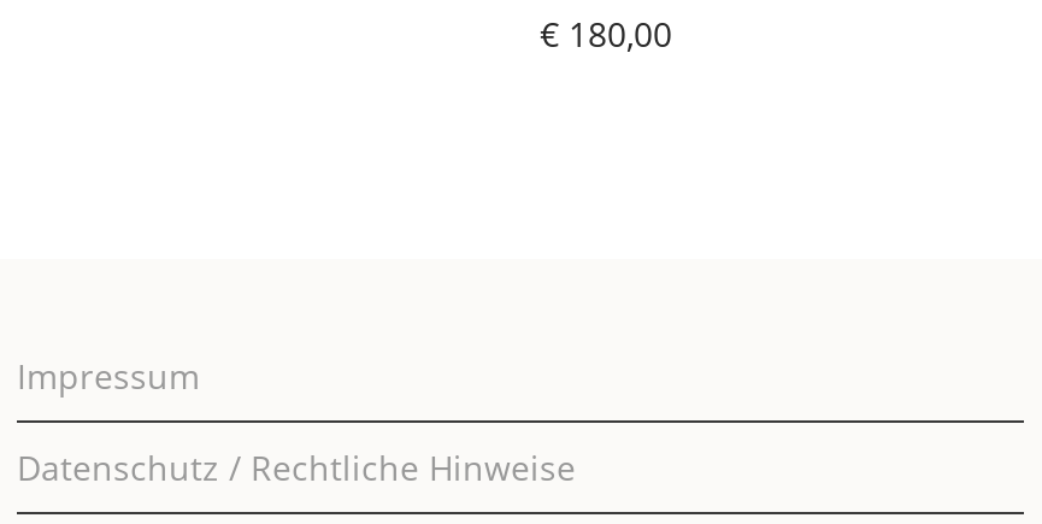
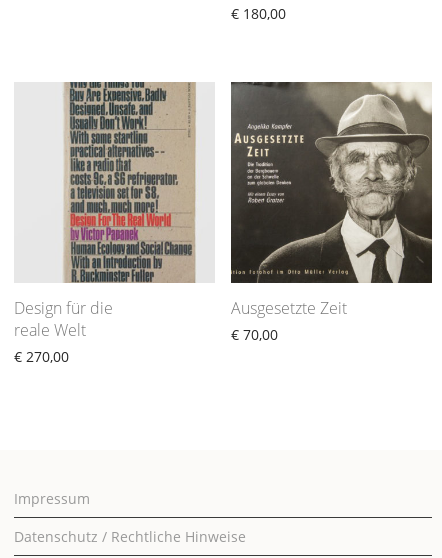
none -> [14,81,198,366] [image] | Design für die | reale Welt | €270,00
none -> [230,81,433,344] [image] | Ausgesetzte Zeit | €70,00

